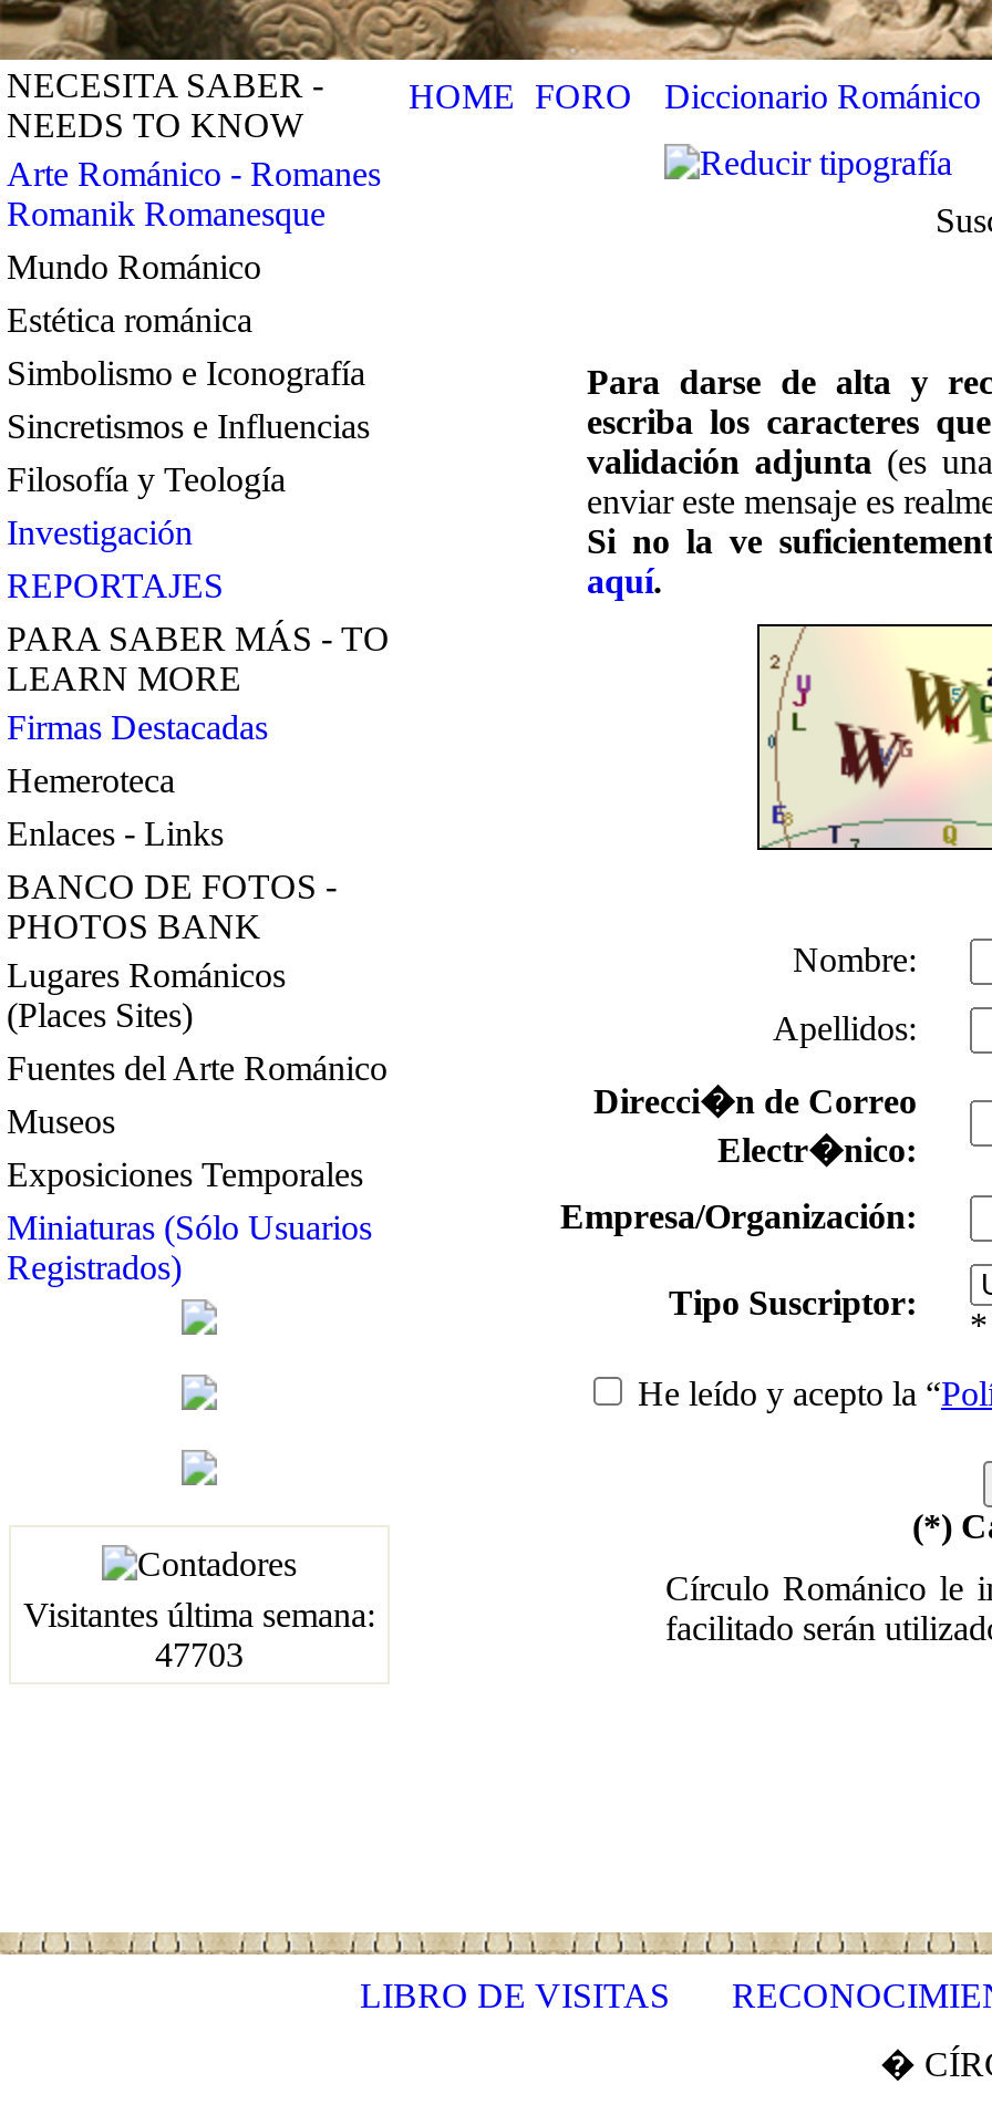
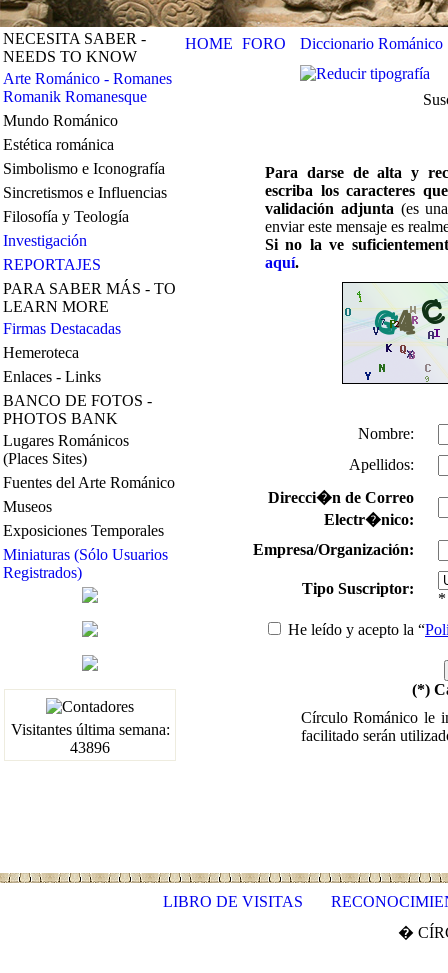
[762,626,985,850] [image] -> [344,283,445,384] [image]
[155,1636,244,1673] 47703 -> [70,739,110,756] 43896

